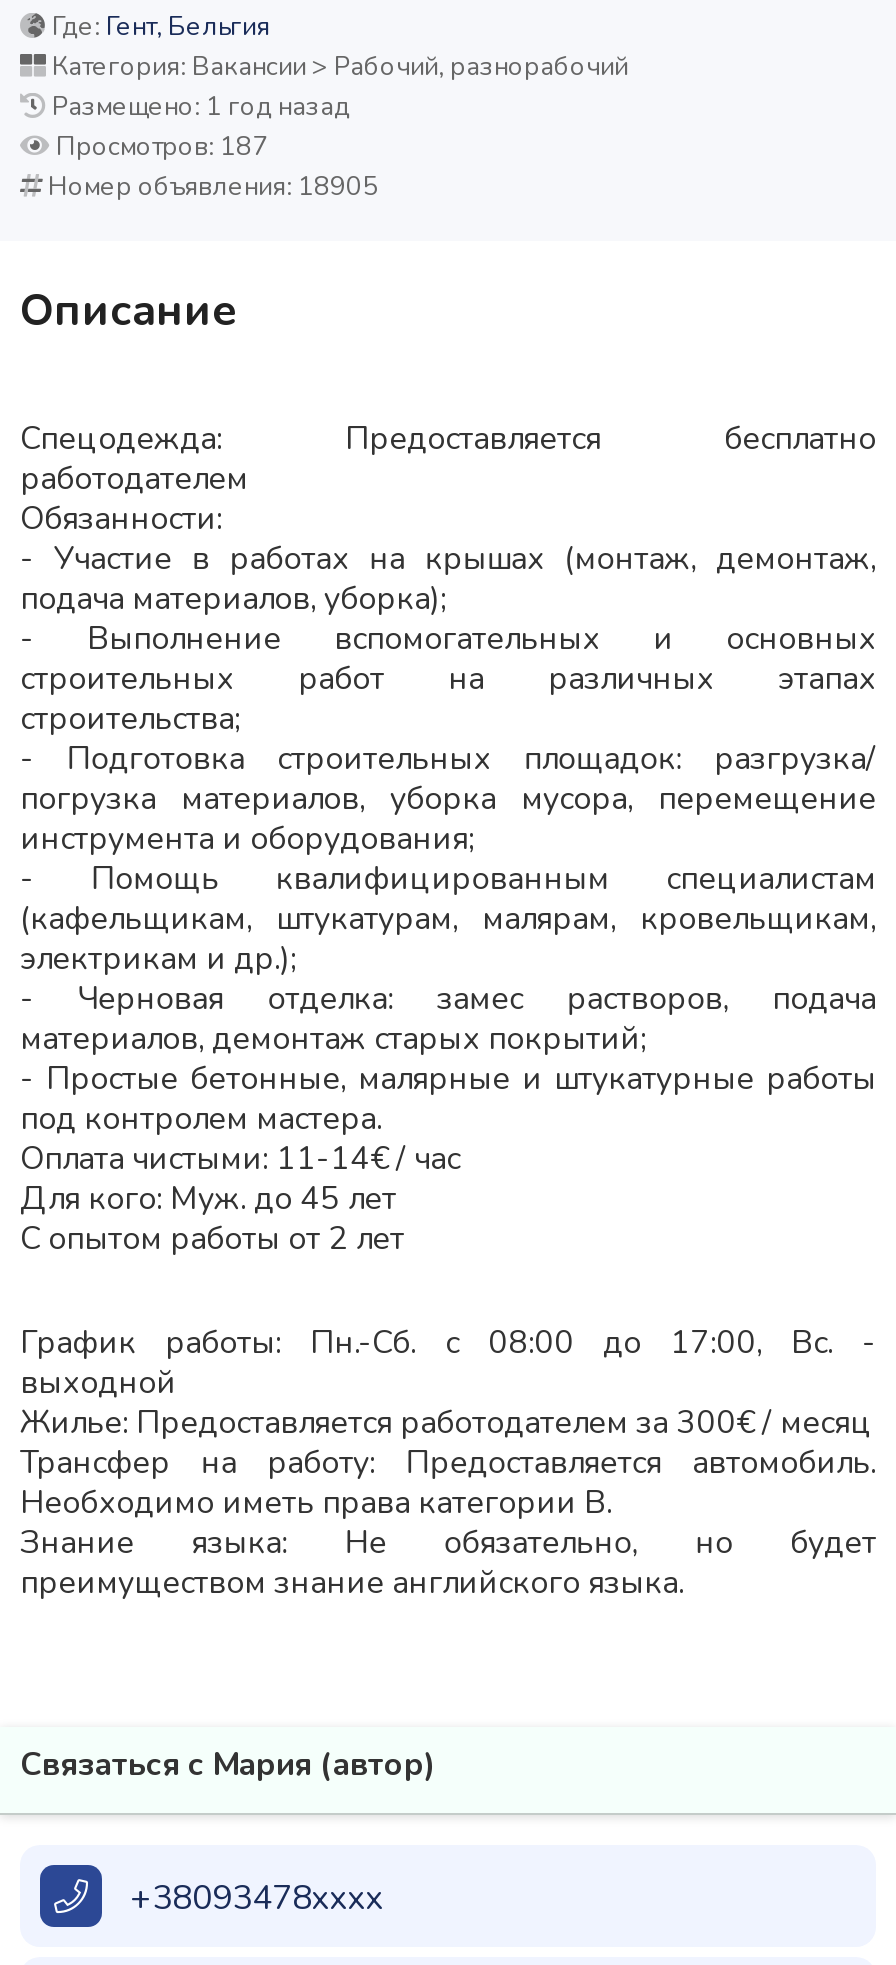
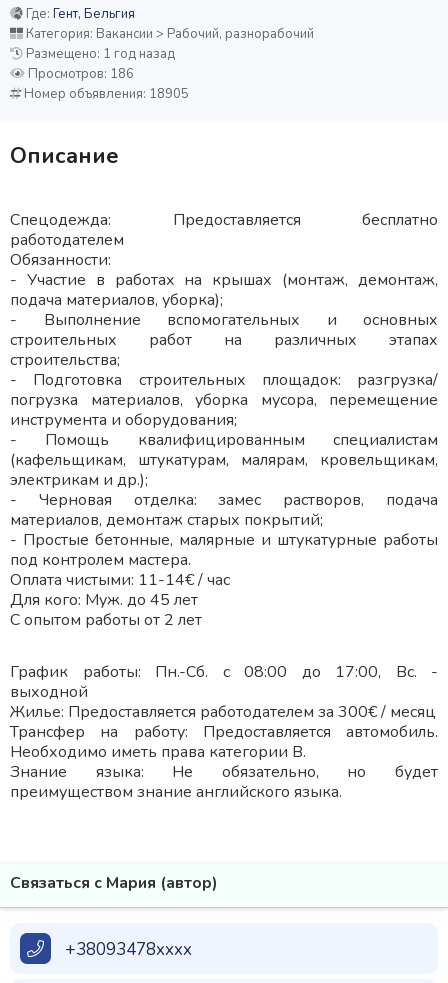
[50,129,268,165] Просмотров: 187 -> [25,65,134,83] Просмотров: 186

